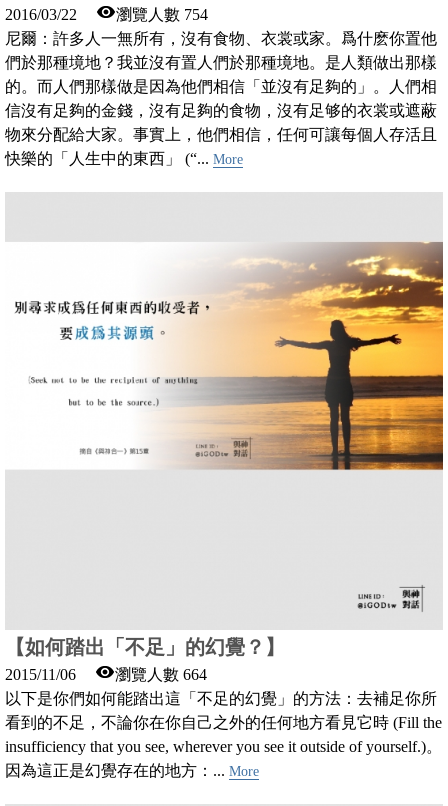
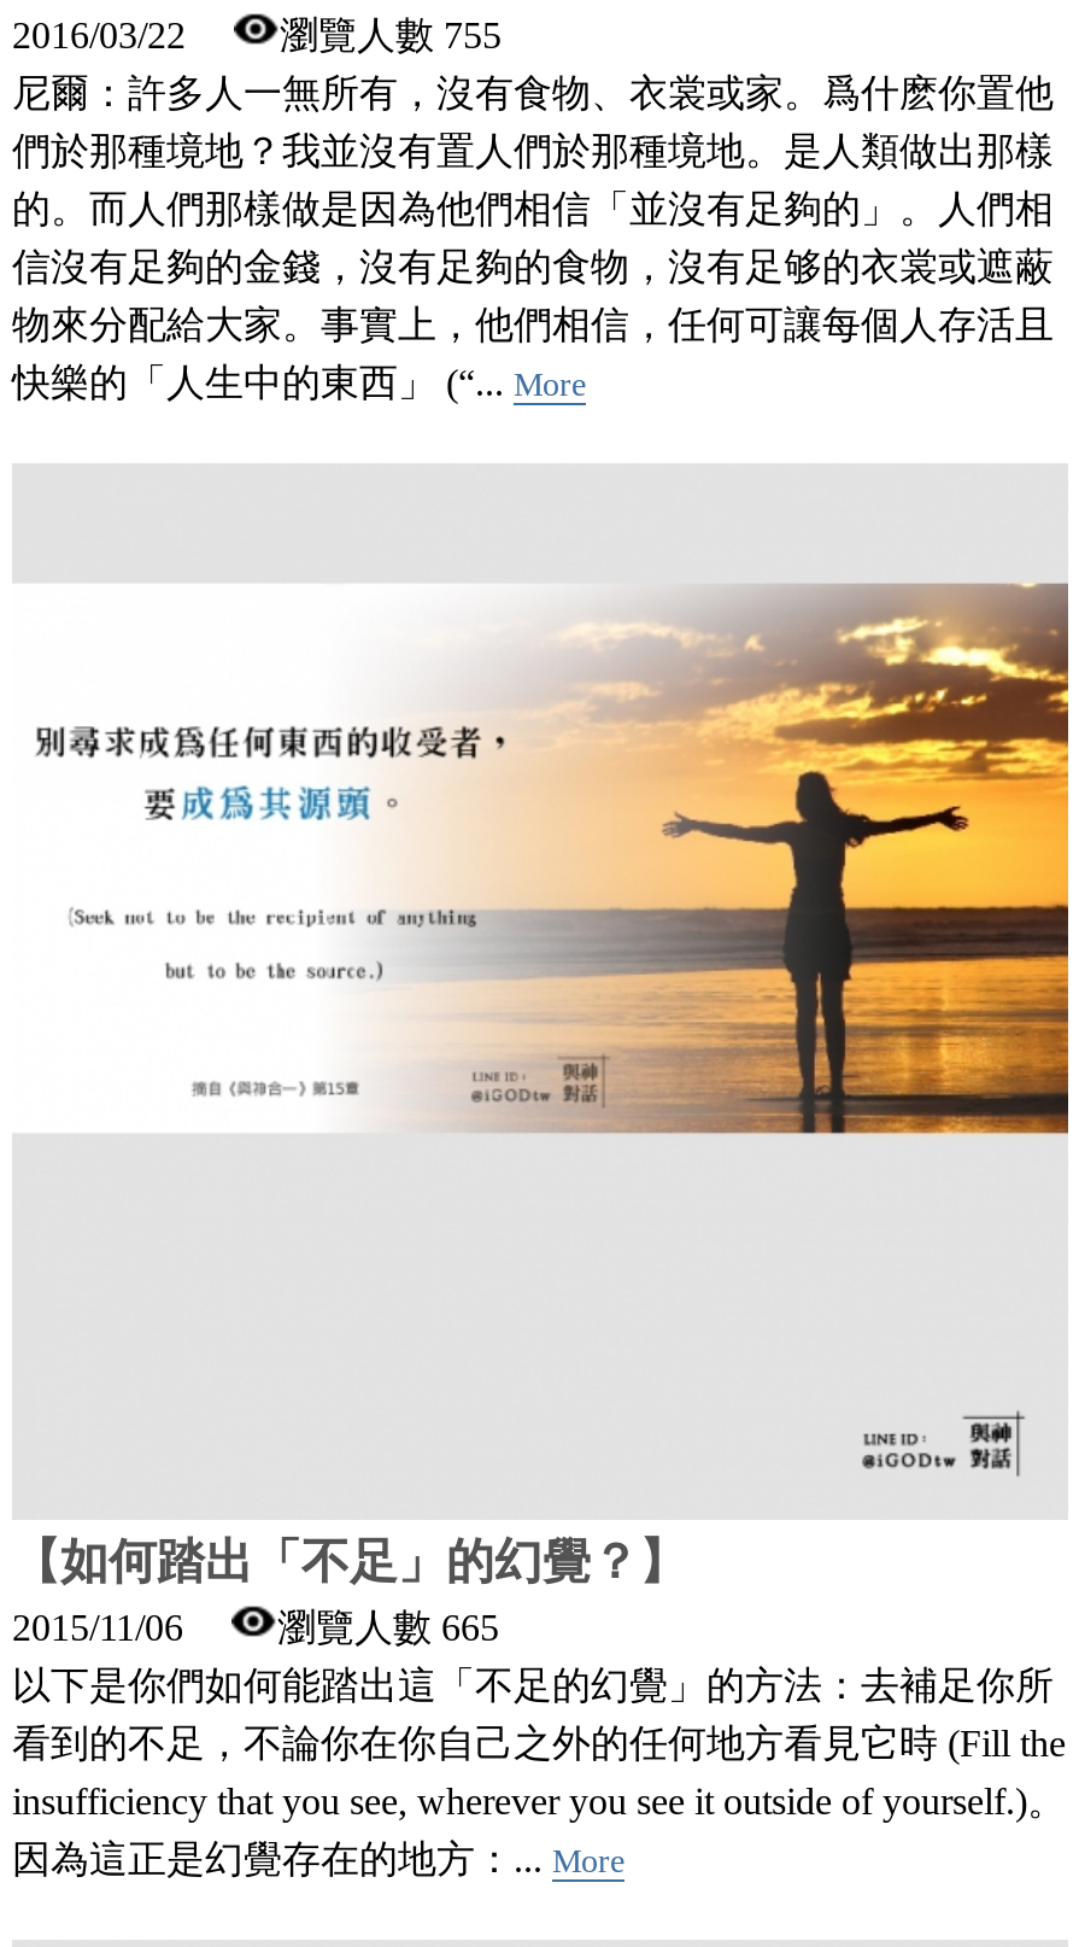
[116,5,208,22] 瀏覽人數 754 -> [280,13,502,54] 瀏覽人數 755
[115,665,207,682] 瀏覽人數 664 -> [277,1606,499,1647] 瀏覽人數 665

